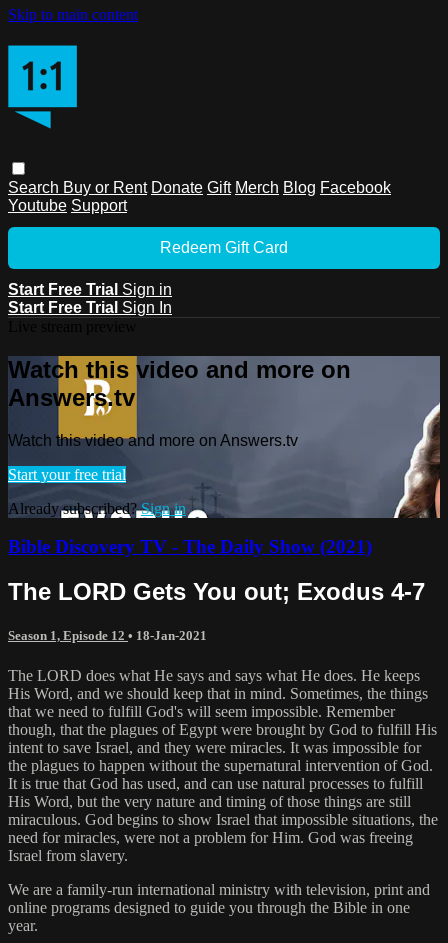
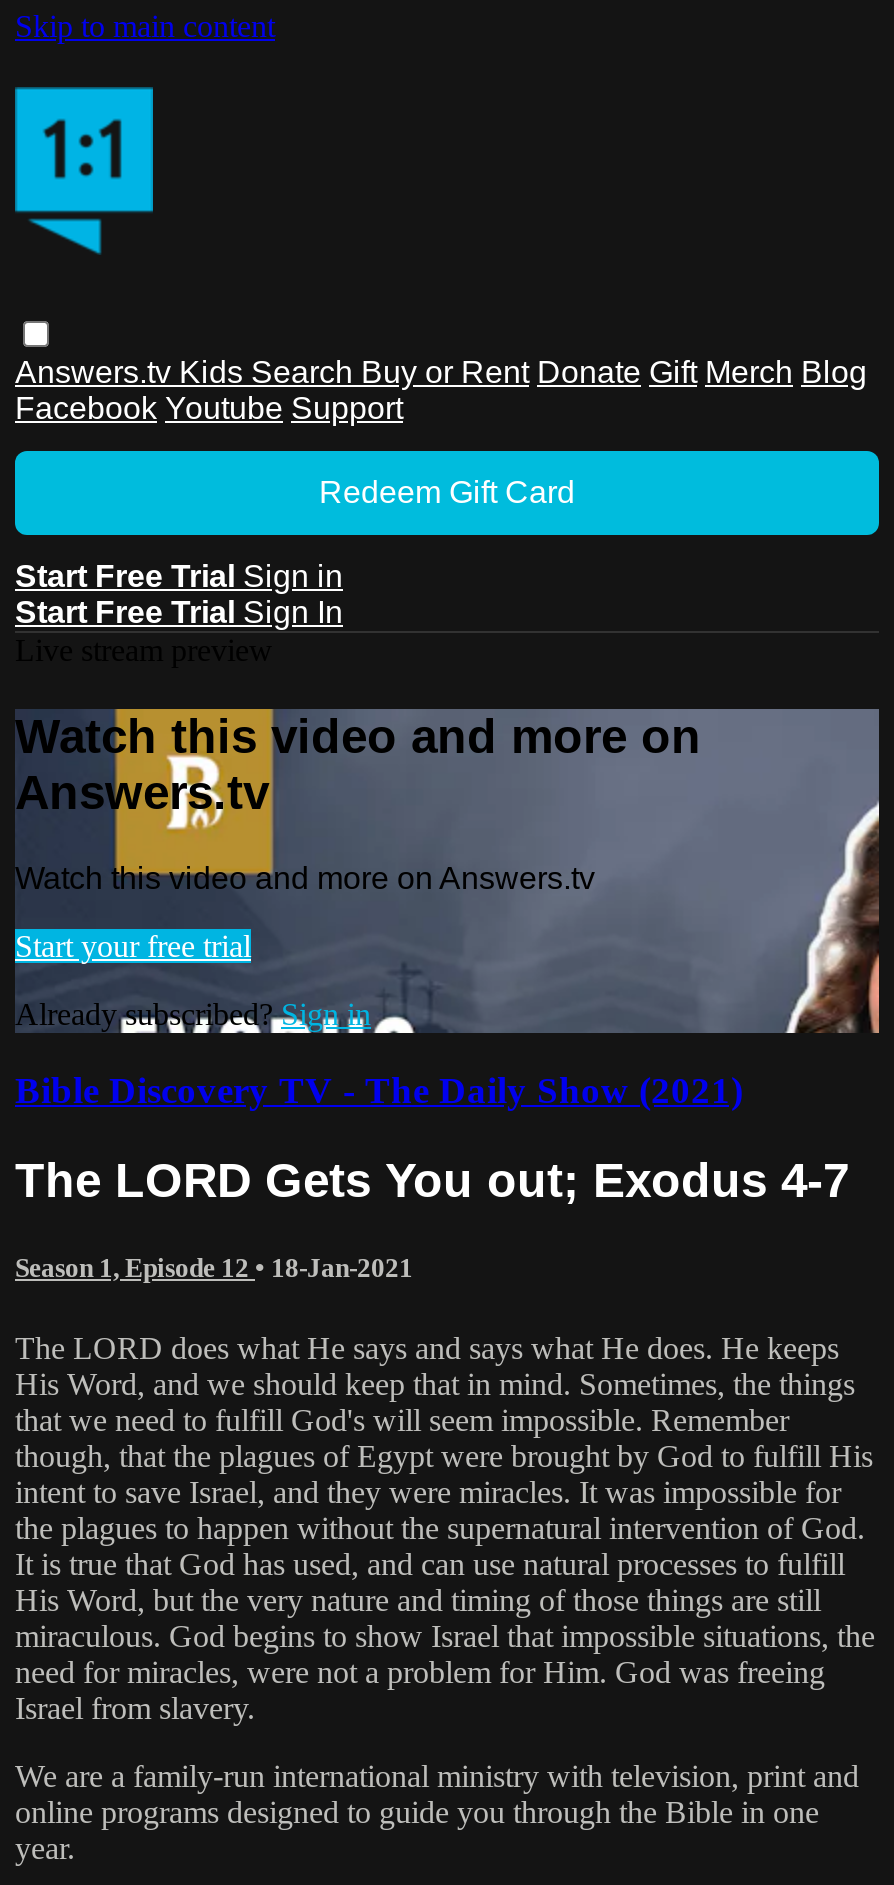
[8,179,391,214] Search Buy or Rent Donate Gift Merch Blog Facebook | Youtube Support -> [15,355,867,425] Answers.tv Kids Search Buy or Rent Donate Gift Merch Blog | Facebook Youtube Support

